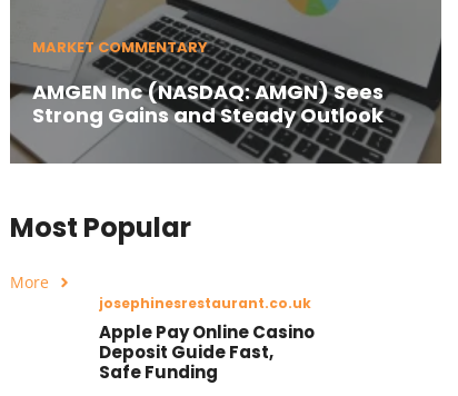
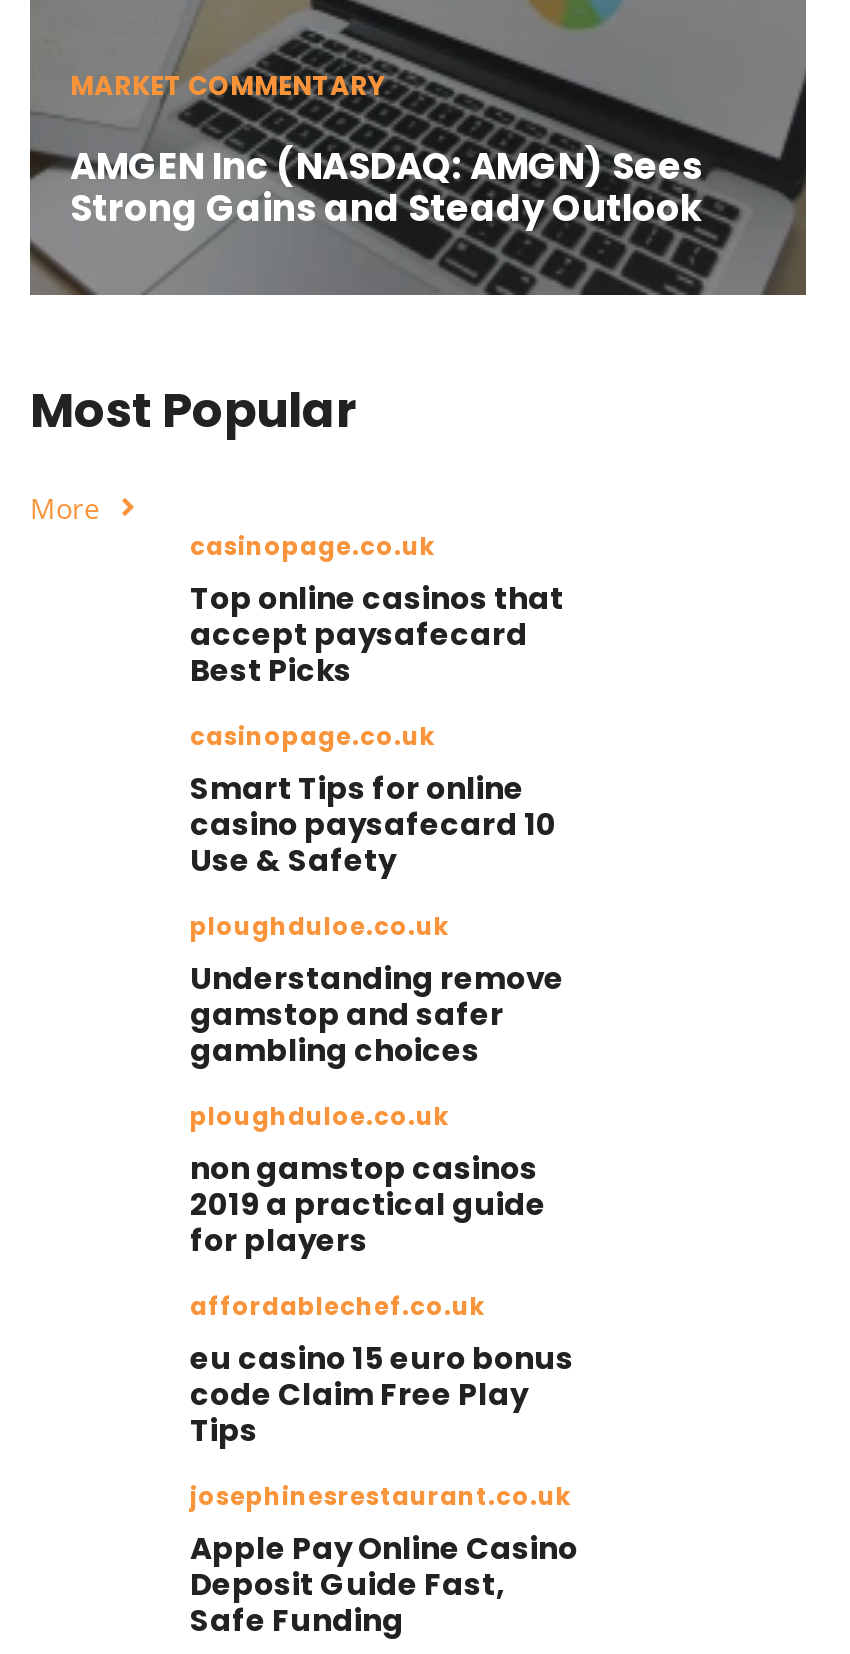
none -> [190,528,574,1450] casinopage.co.uk | Top online casinos that | accept paysafecard | Best Picks | casinopage.co.uk | Smart Tips for online | casino paysafecard 10 | Use & Safety | ploughduloe.co.uk | Understanding remove | gamstop and safer | gambling choices | ploughduloe.co.uk | non gamstop casinos | 2019 a practical guide | for players | affordablechef.co.uk | eu casino 15 euro bonus | code Claim Free Play | Tips

